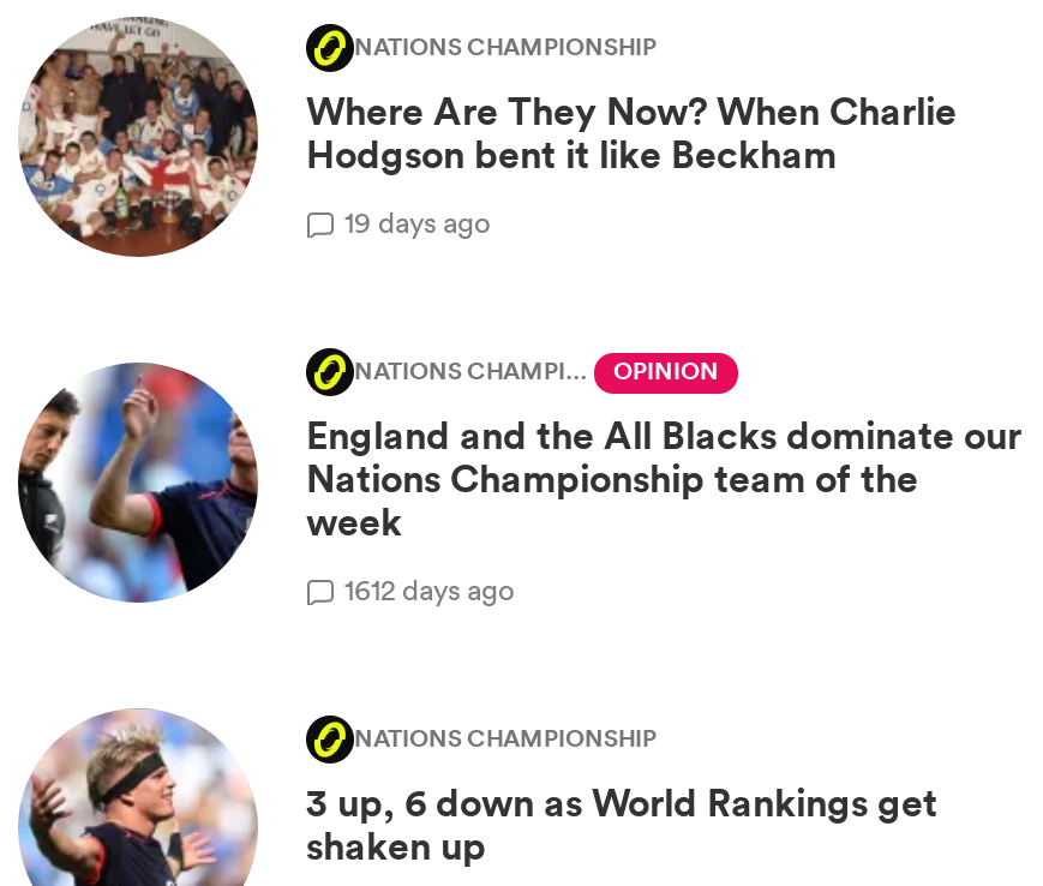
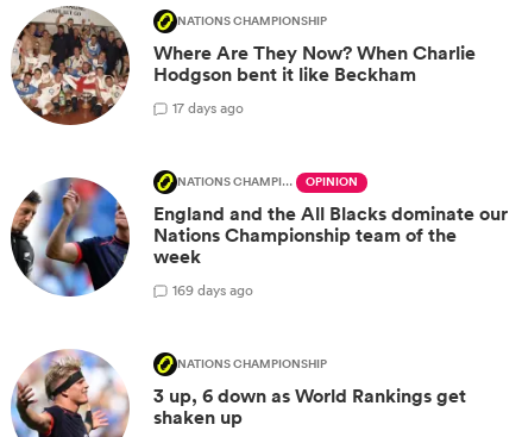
[344,201,491,242] 19 days ago -> [172,97,244,117] 17 days ago
[344,568,515,609] 1612 days ago -> [172,279,253,300] 169 days ago

